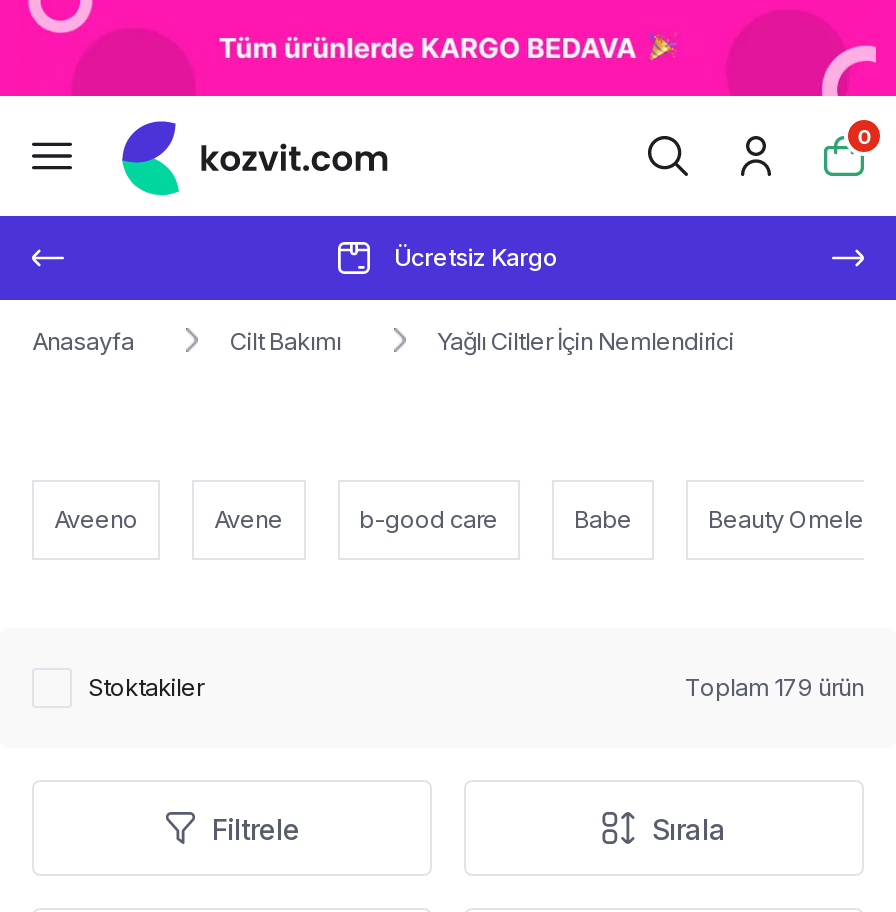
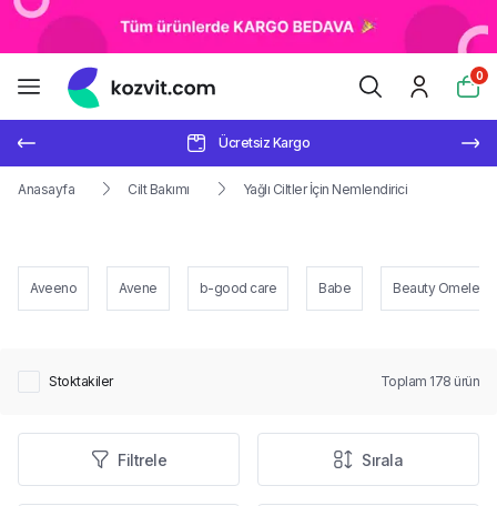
[685,672,864,702] Toplam 179 ürün -> [380,373,479,389] Toplam 178 ürün

